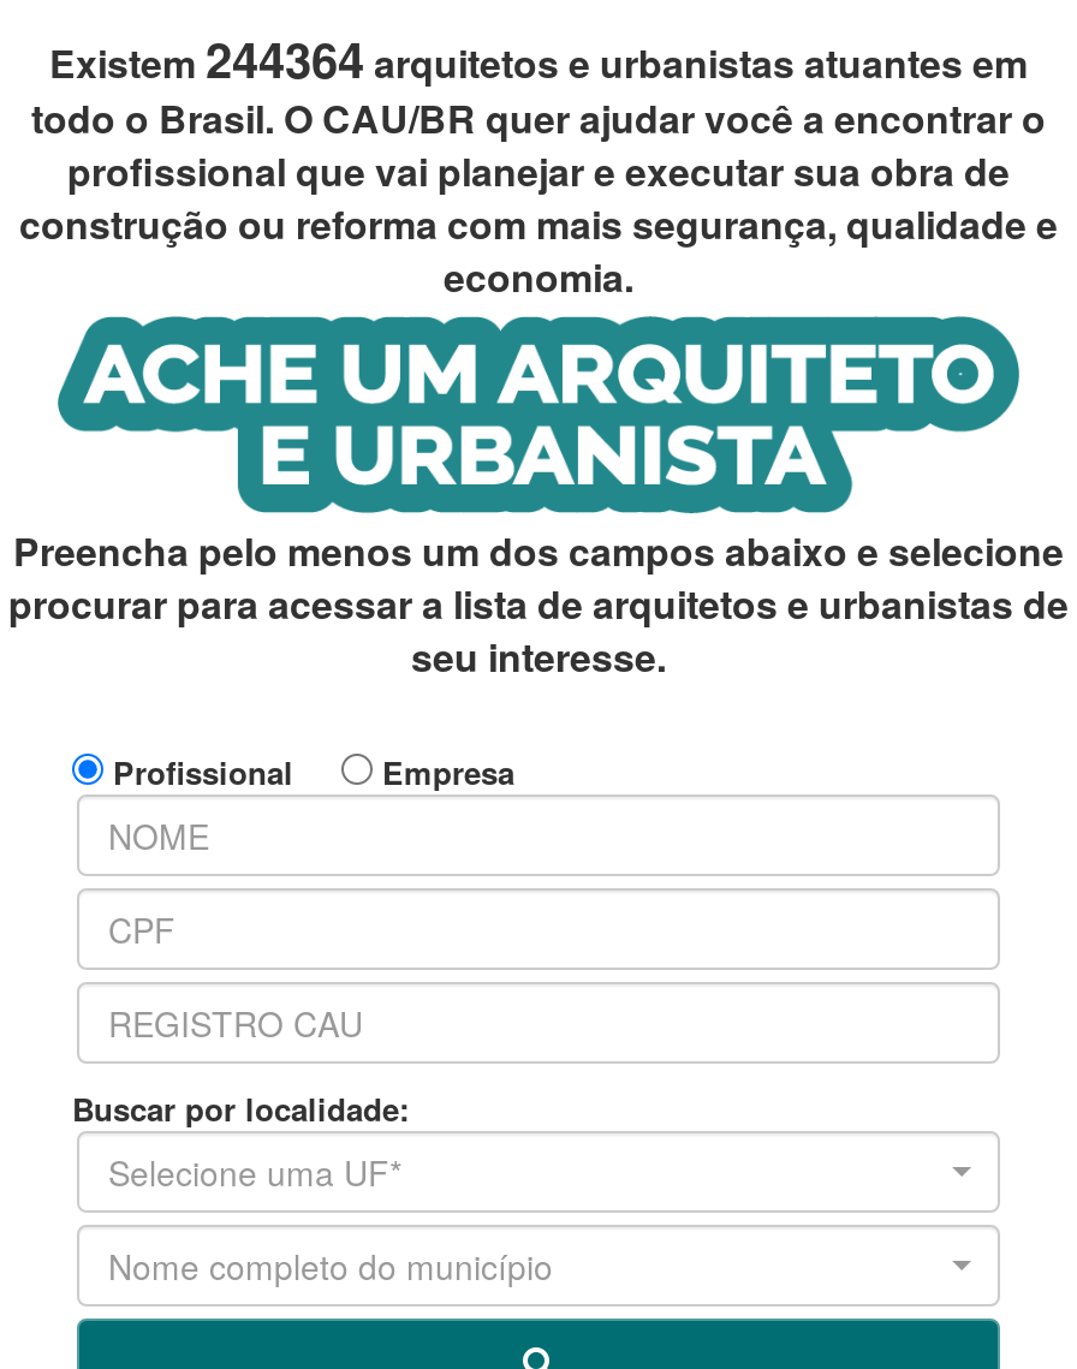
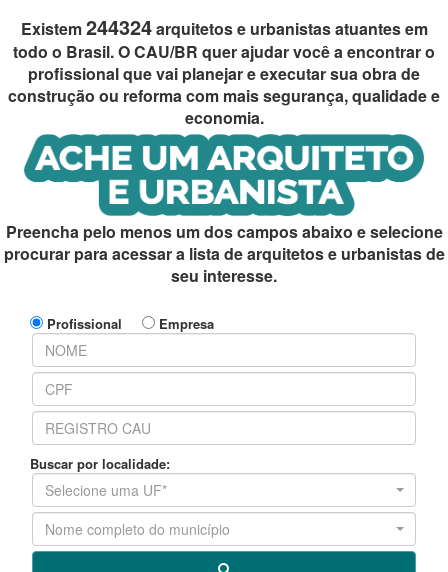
[49,23,1028,93] Existem 244364 arquitetos e urbanistas atuantes em -> [20,12,427,41] Existem 244324 arquitetos e urbanistas atuantes em

